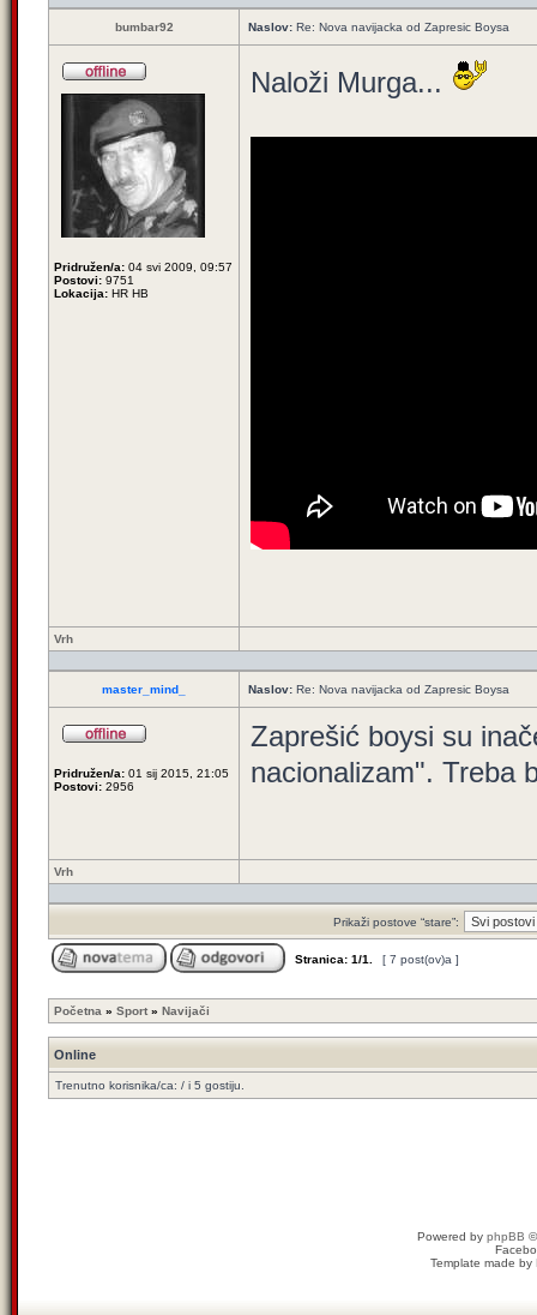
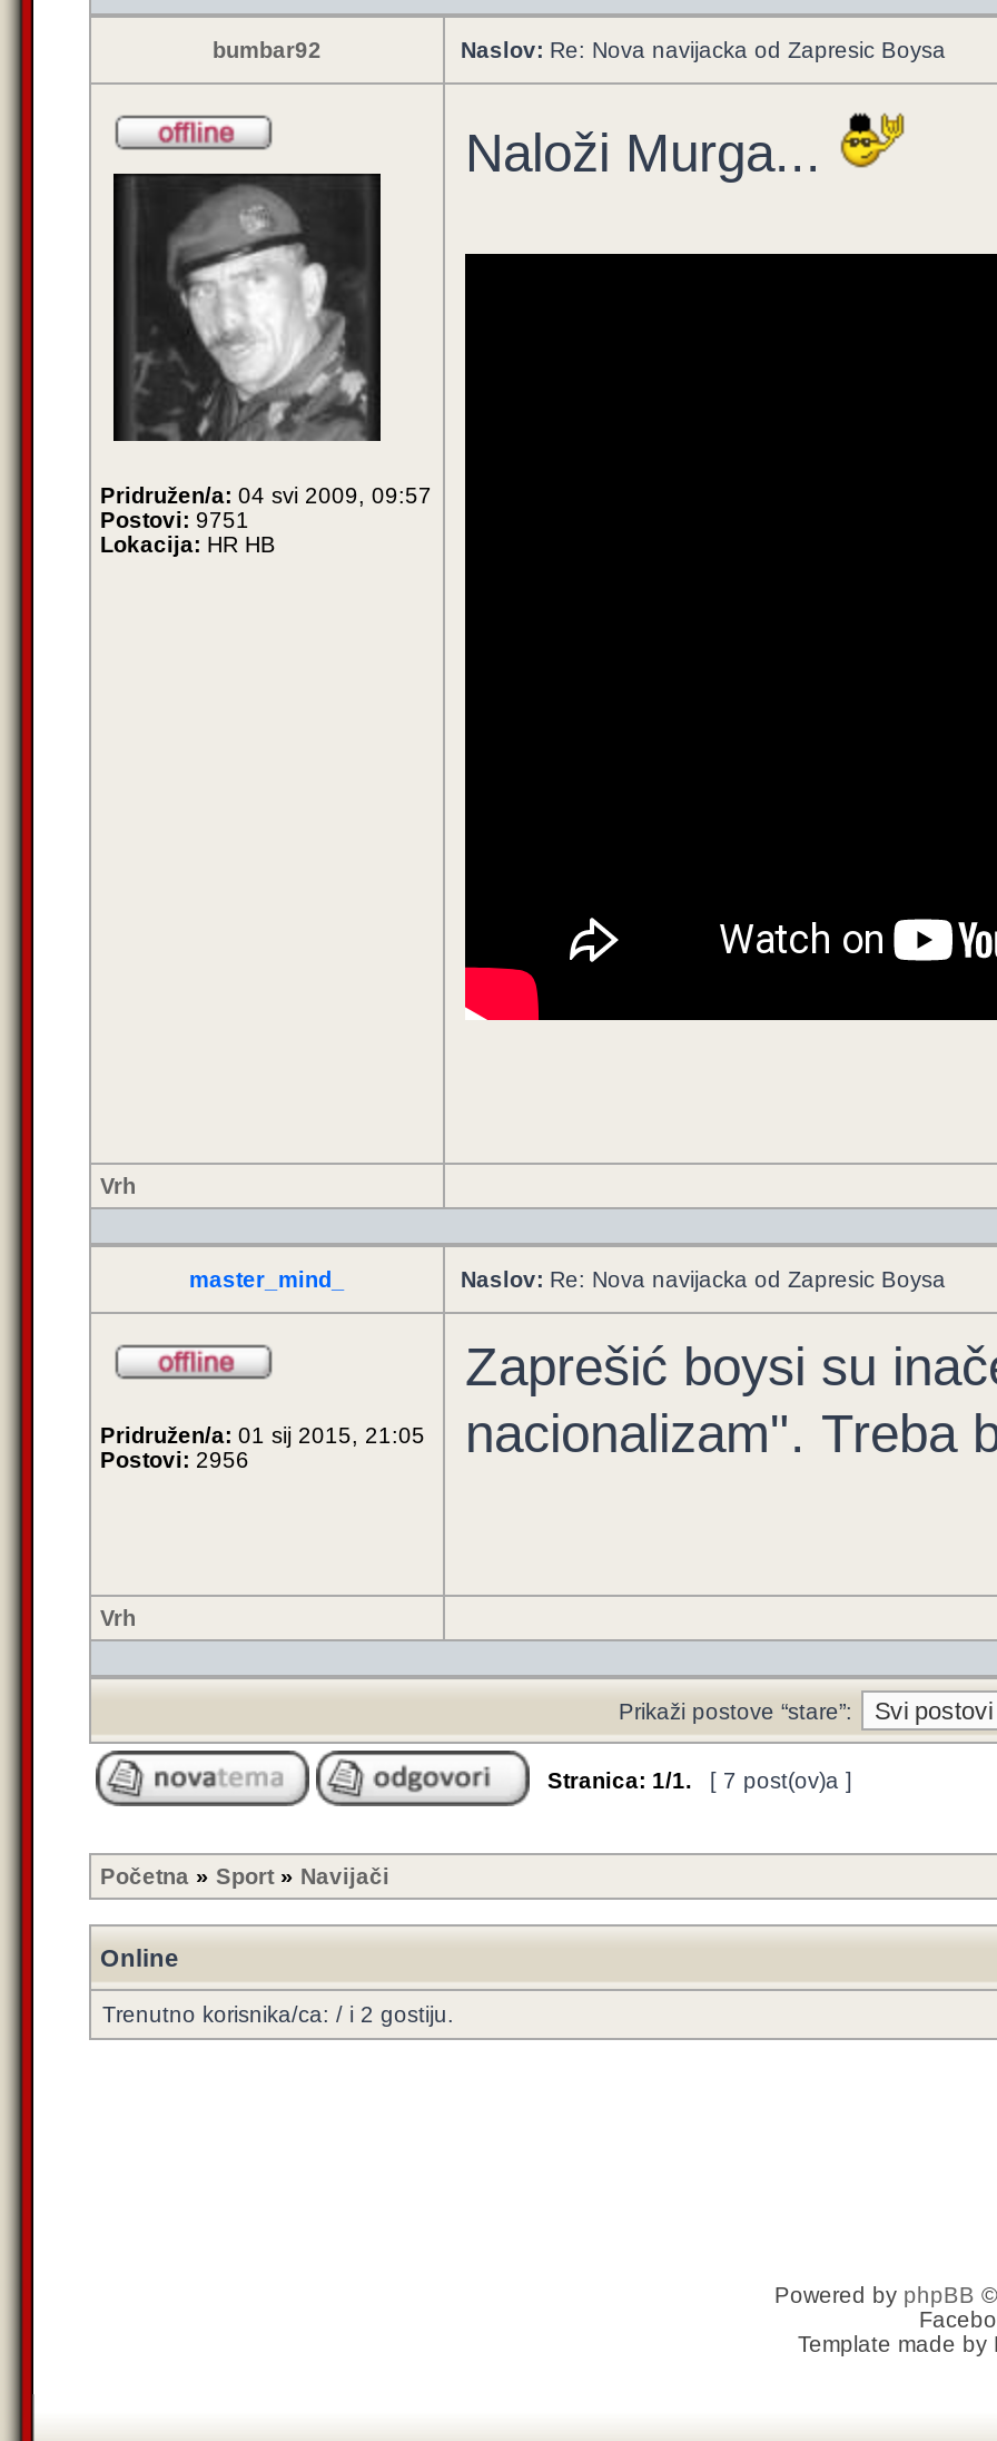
[55,1079,245,1092] Trenutno korisnika/ca: / i 5 gostiju. -> [102,2002,454,2027] Trenutno korisnika/ca: / i 2 gostiju.

